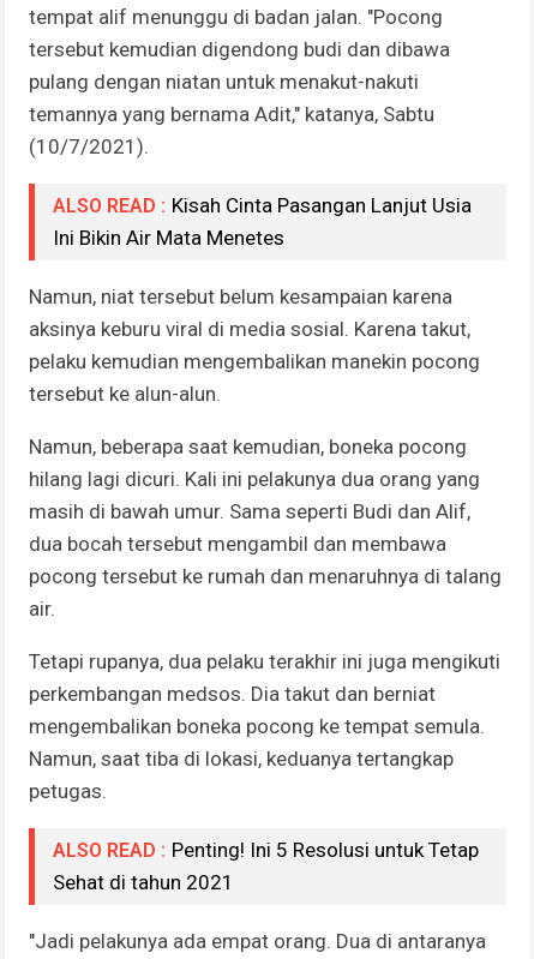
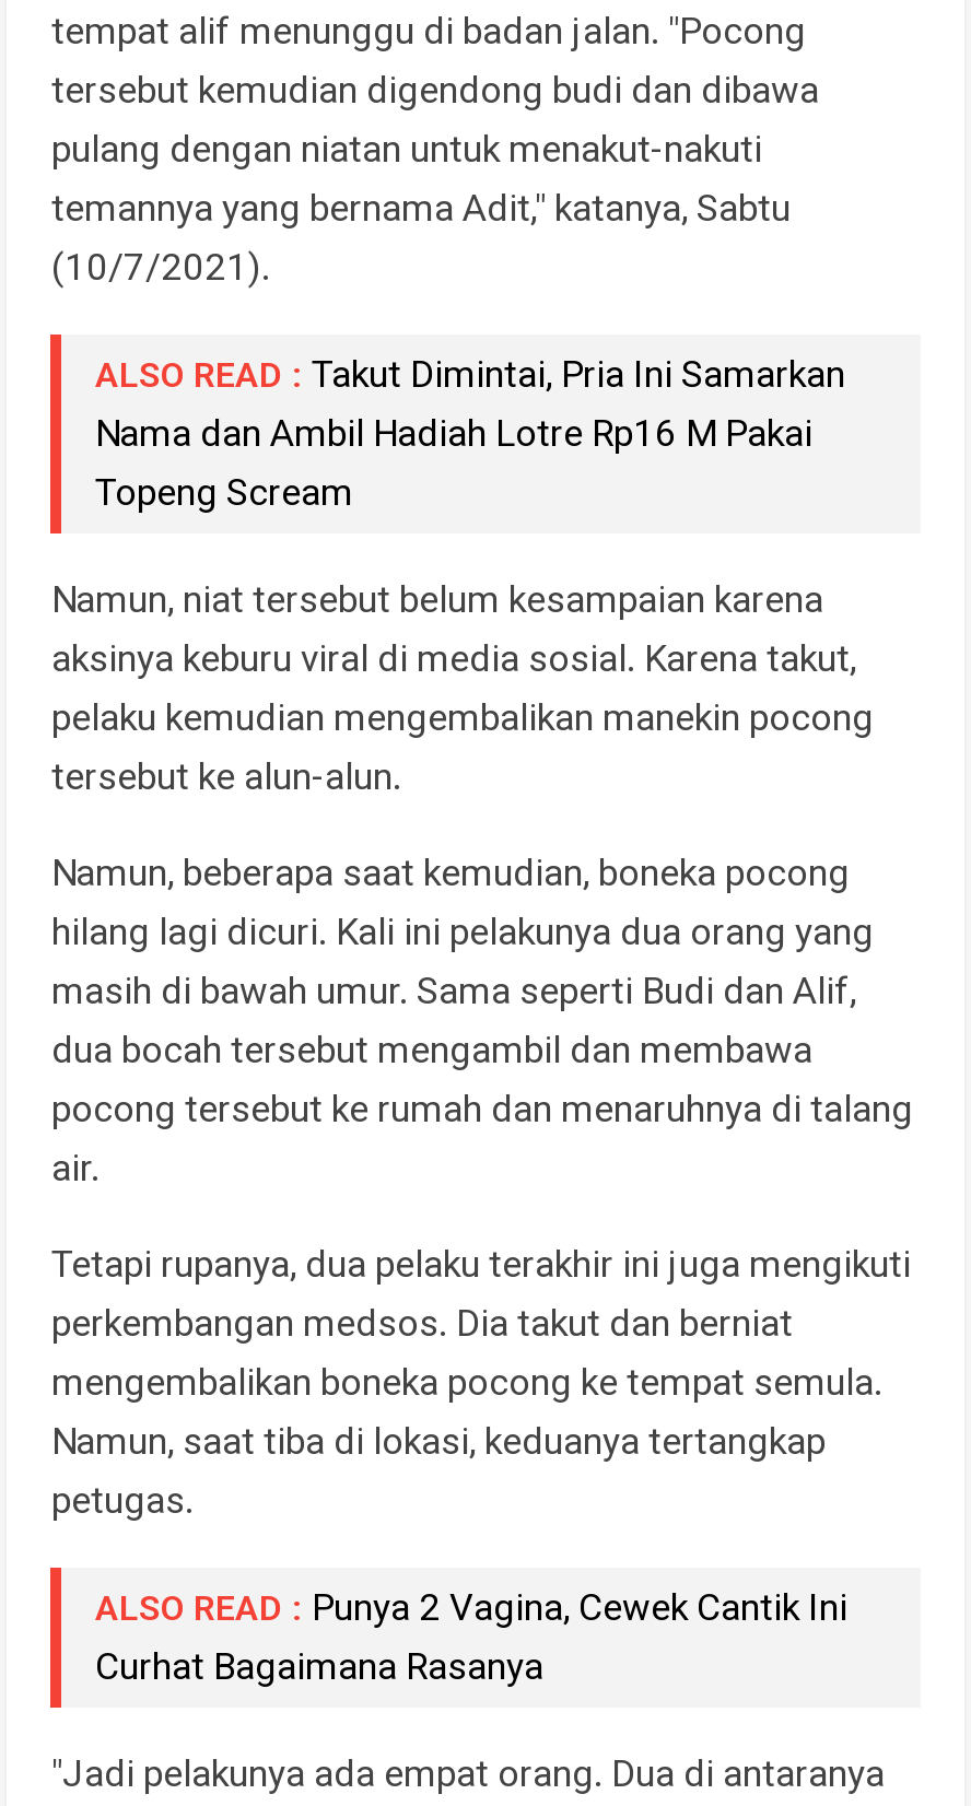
[53,193,472,250] ALSO READ : Kisah Cinta Pasangan Lanjut Usia | Ini Bikin Air Mata Menetes -> [95,352,845,514] ALSO READ : Takut Dimintai, Pria Ini Samarkan | Nama dan Ambil Hadiah Lotre Rp16 M Pakai | Topeng Scream
[53,838,479,894] ALSO READ : Penting! Ini 5 Resolusi untuk Tetap | Sehat di tahun 2021 -> [95,1585,847,1688] ALSO READ : Punya 2 Vagina, Cewek Cantik Ini | Curhat Bagaimana Rasanya

